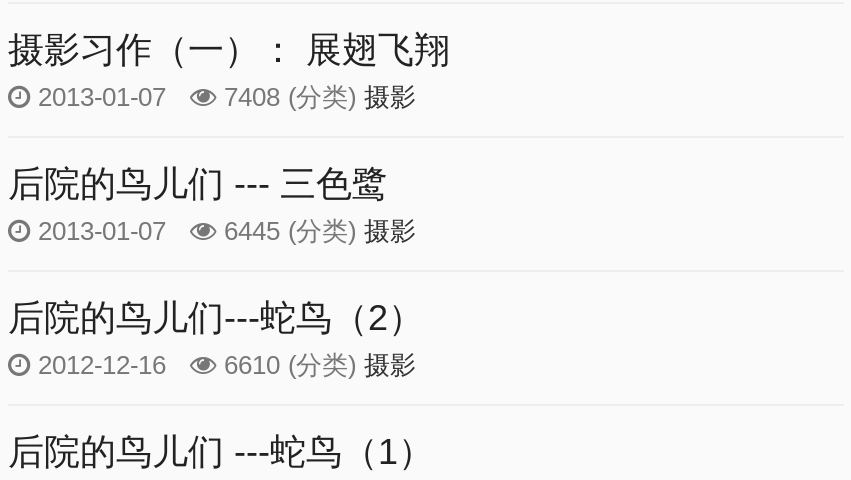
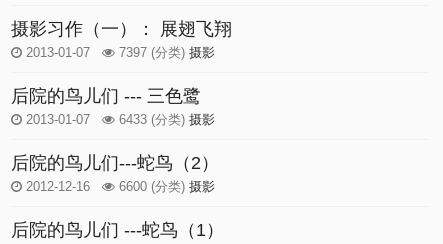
[30,82,416,112] 2013-01-07 7408 (分类)摄影 -> [22,45,215,60] 2013-01-07 7397 (分类)摄影
[30,216,416,246] 2013-01-07 6445 (分类)摄影 -> [22,112,215,127] 2013-01-07 6433 (分类)摄影
[30,350,416,380] 2012-12-16 6610 (分类)摄影 -> [22,179,215,194] 2012-12-16 6600 (分类)摄影

